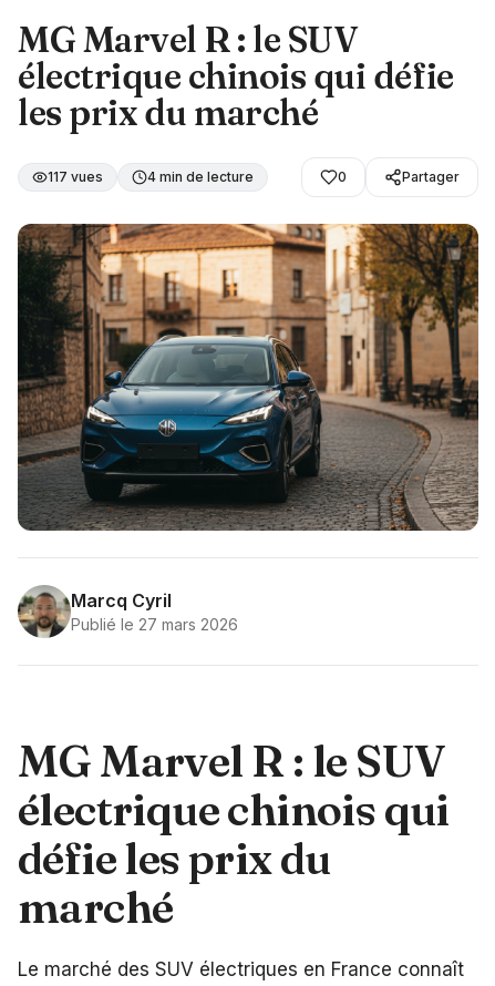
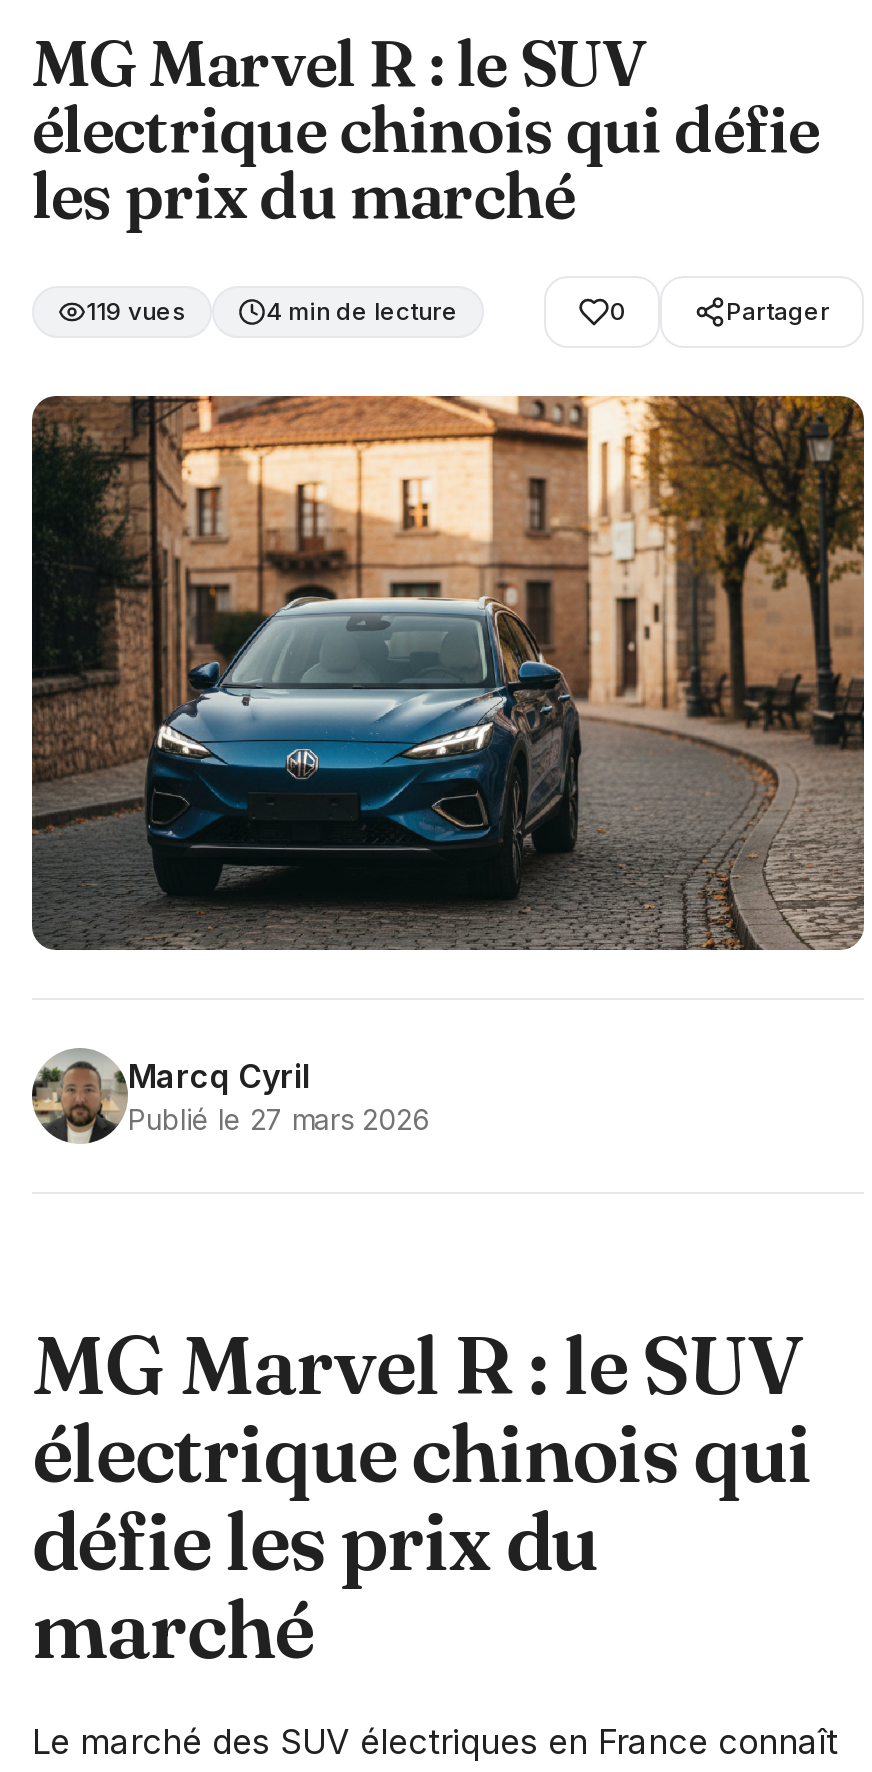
[48,168,103,185] 117 vues -> [86,296,186,326] 119 vues

